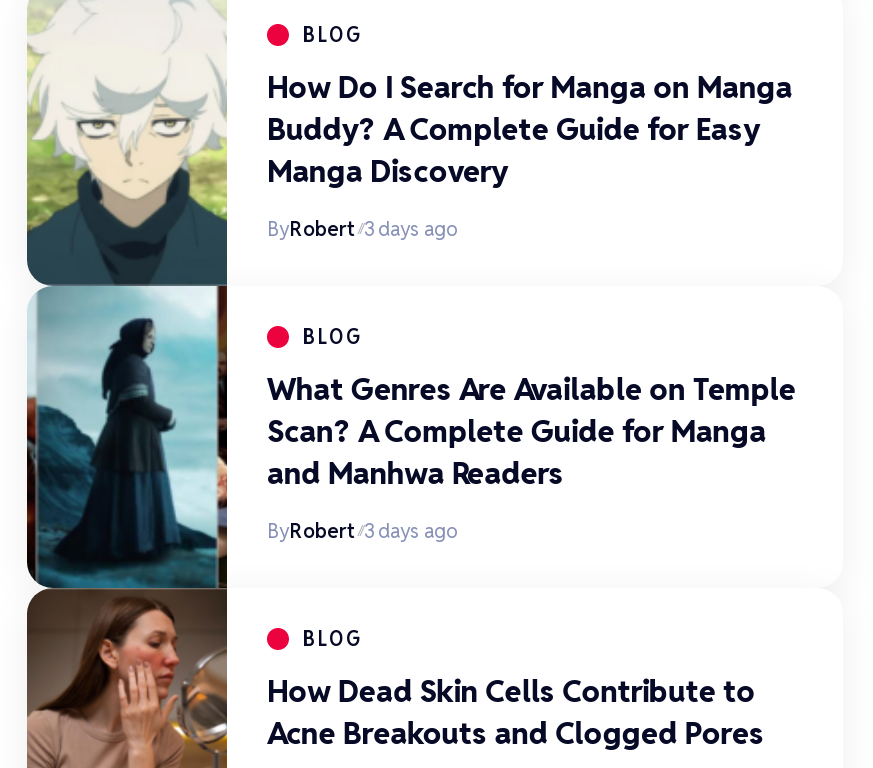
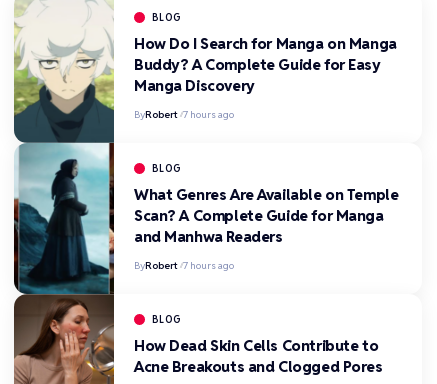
[267,216,456,242] ByRobert 3 days ago -> [134,108,233,121] ByRobert 7 hours ago
[267,518,456,544] ByRobert 3 days ago -> [134,259,233,272] ByRobert 7 hours ago

